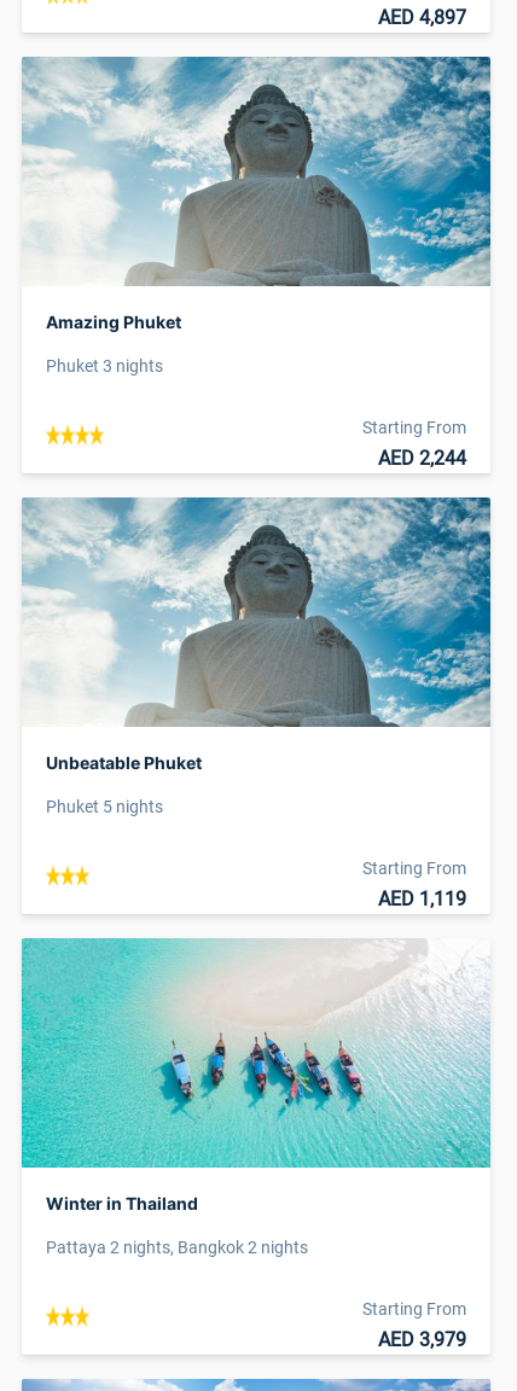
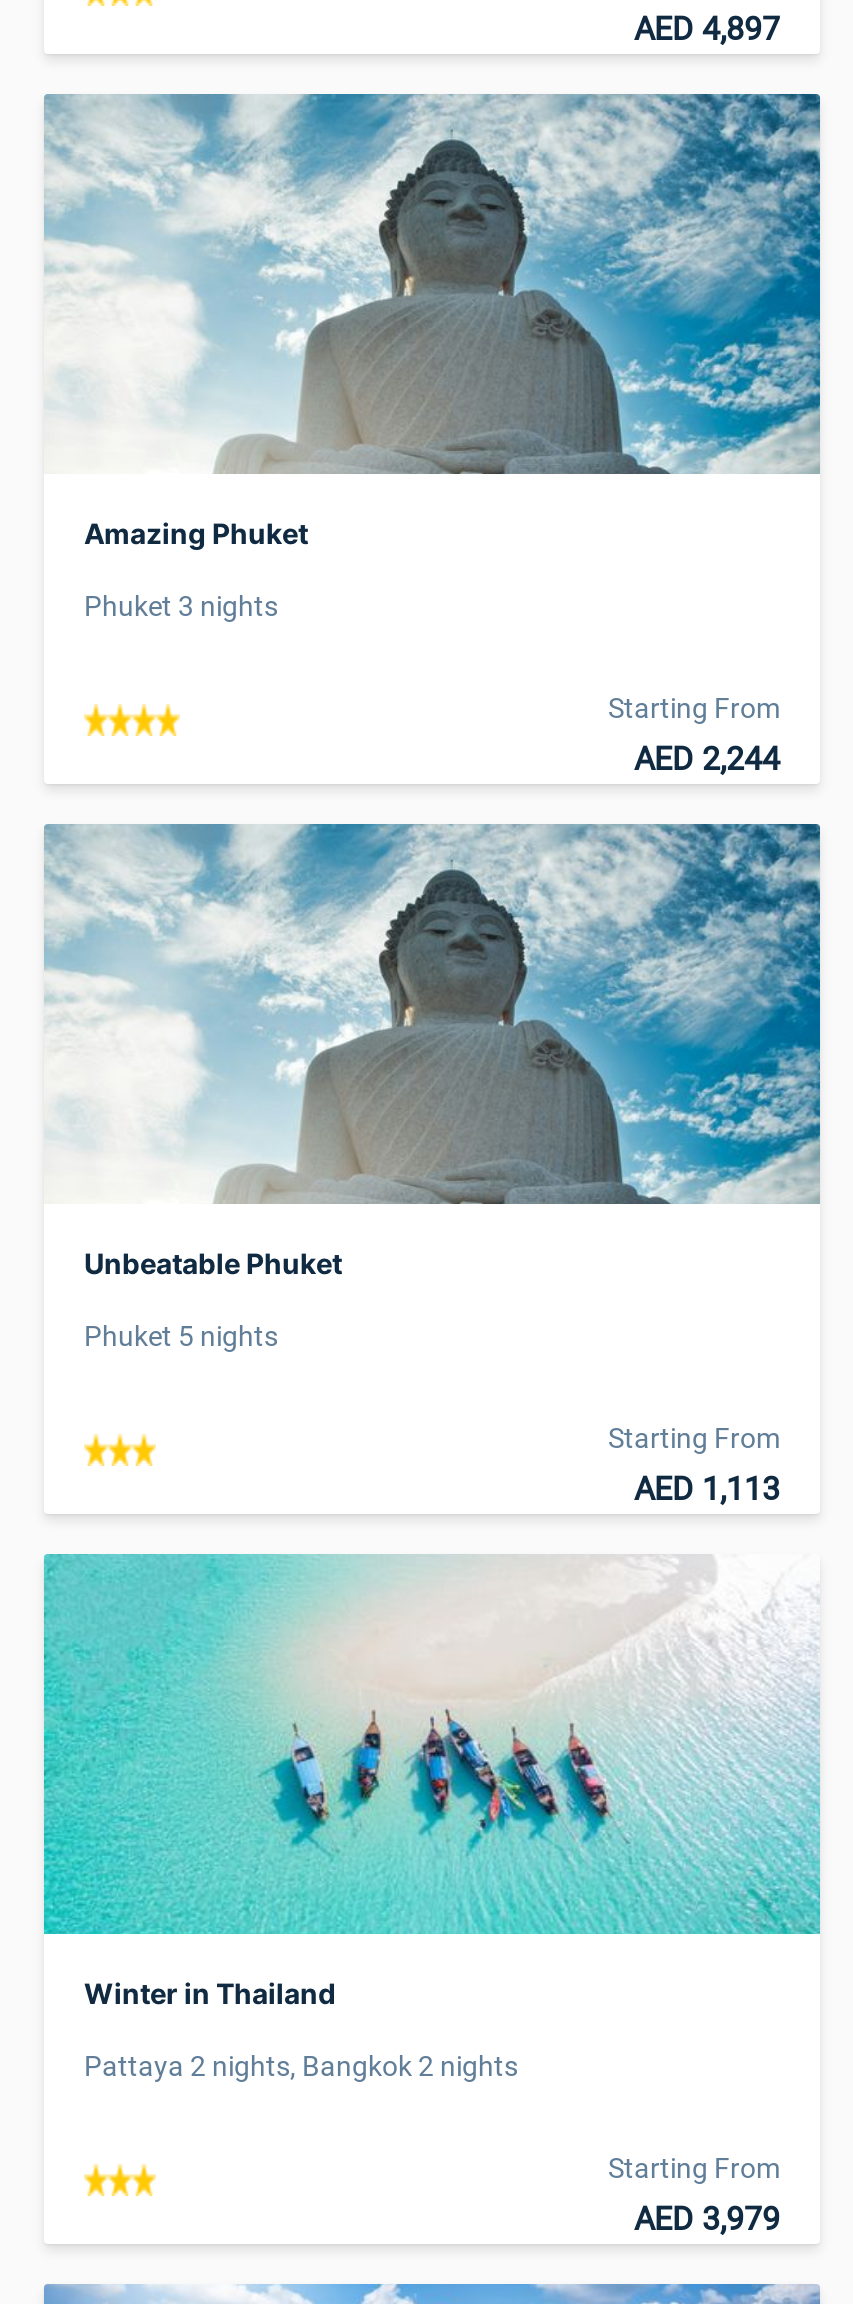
[378,885,466,911] AED 1,119 -> [634,1466,780,1508] AED 1,113

